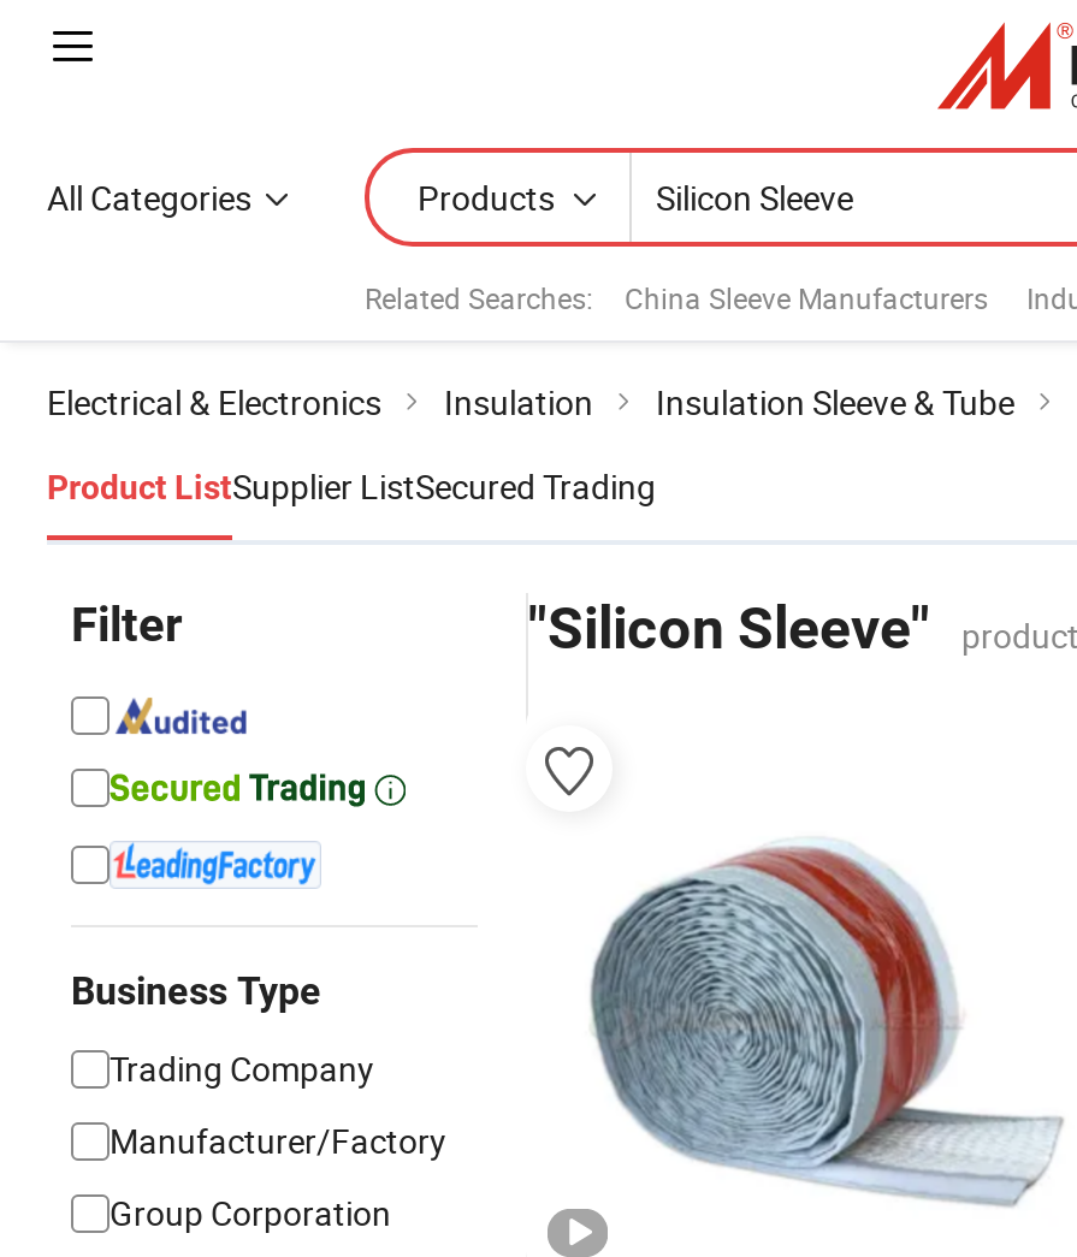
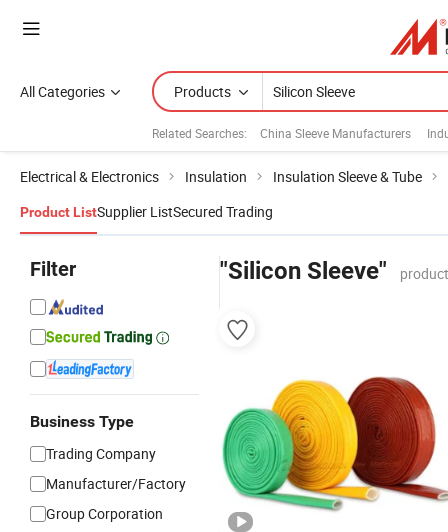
[533,838,1070,1209] [image] -> [222,361,445,512] [image]

